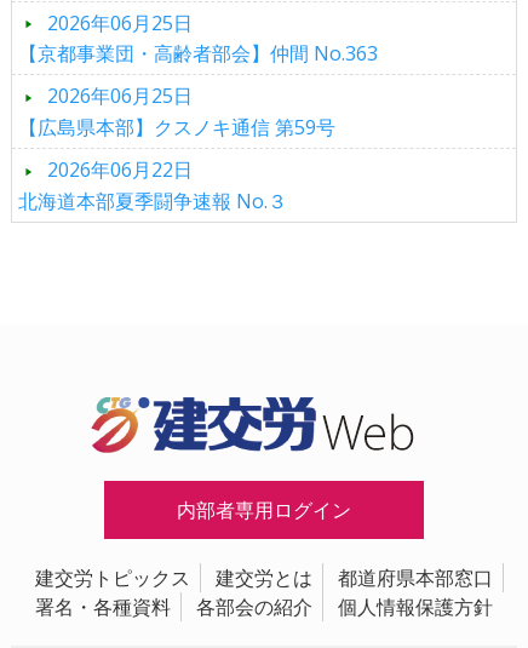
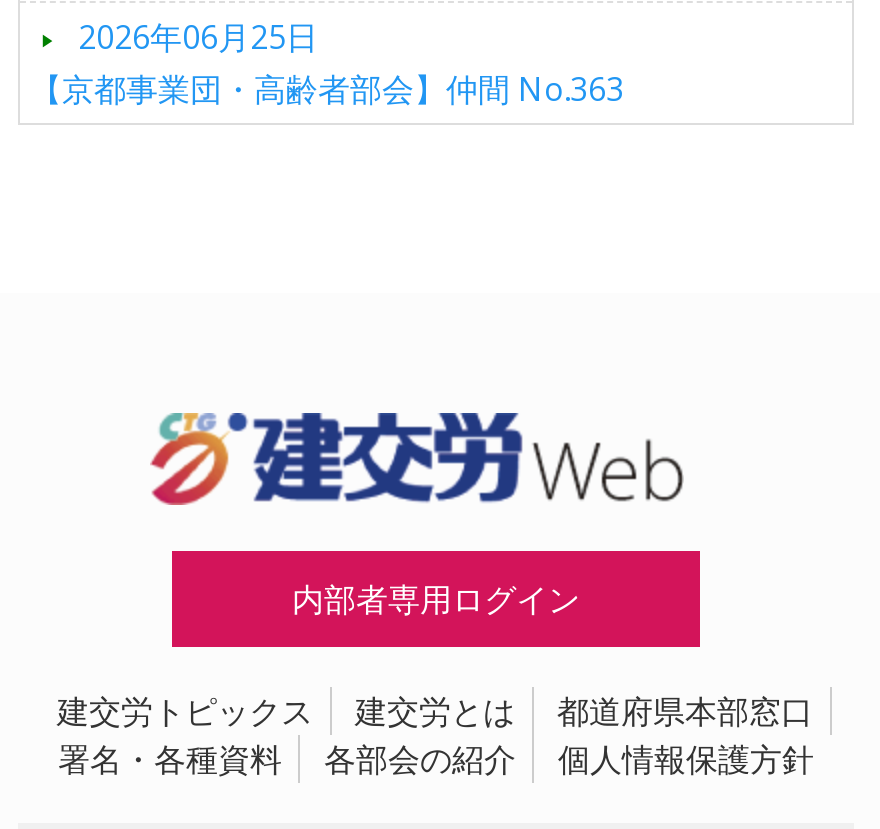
[18,83,335,214] 2026年06月25日 | 【広島県本部】クスノキ通信 第59号 | 2026年06月22日 | 北海道本部夏季闘争速報 No.３ -> none

